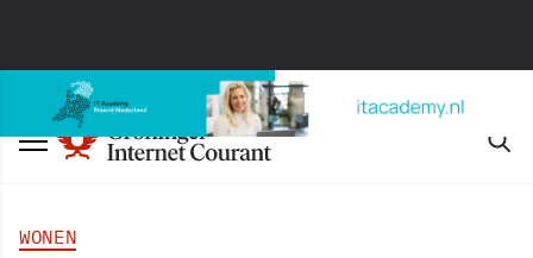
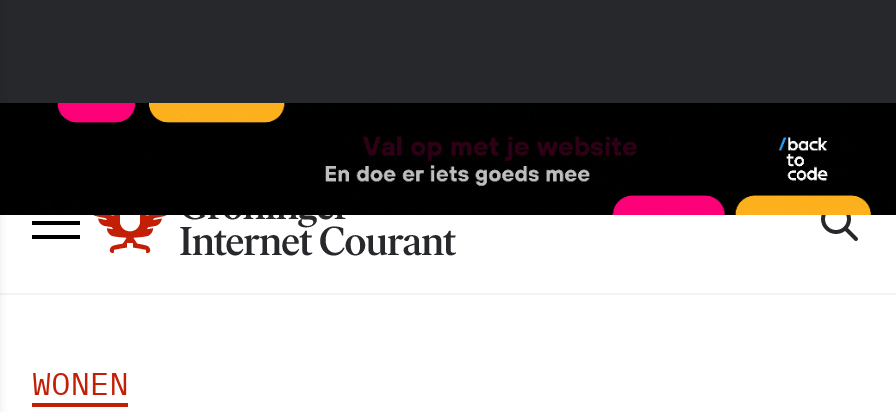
[4,69,529,138] [image] -> [6,101,890,217] [image]

